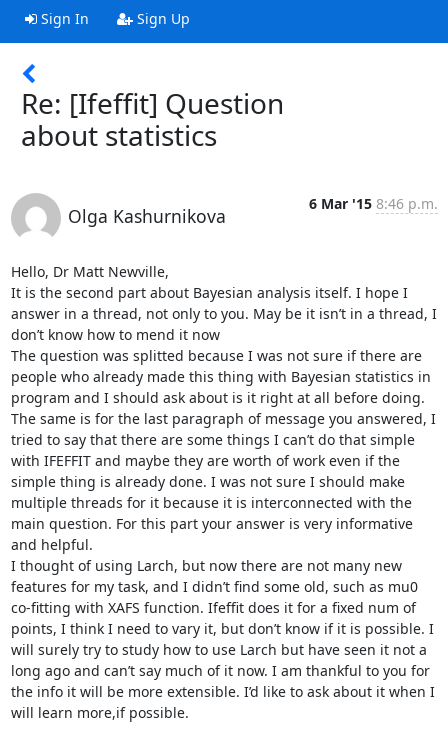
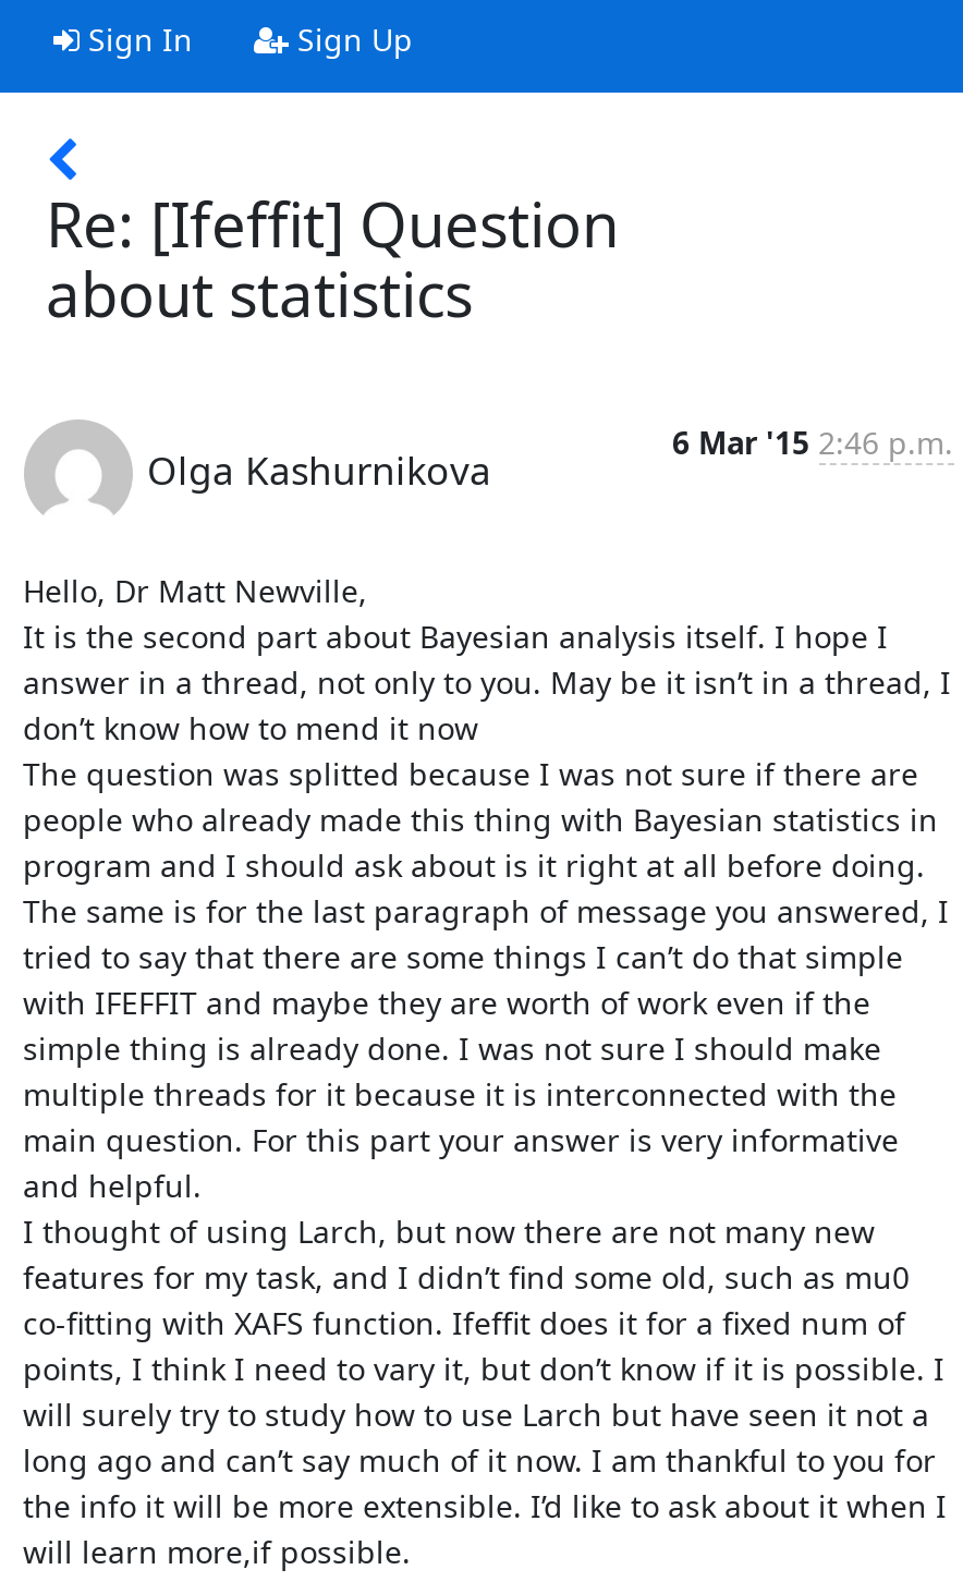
[308,193,437,212] 6 Mar '15 8:46 p.m. -> [672,421,953,462] 6 Mar '15 2:46 p.m.

